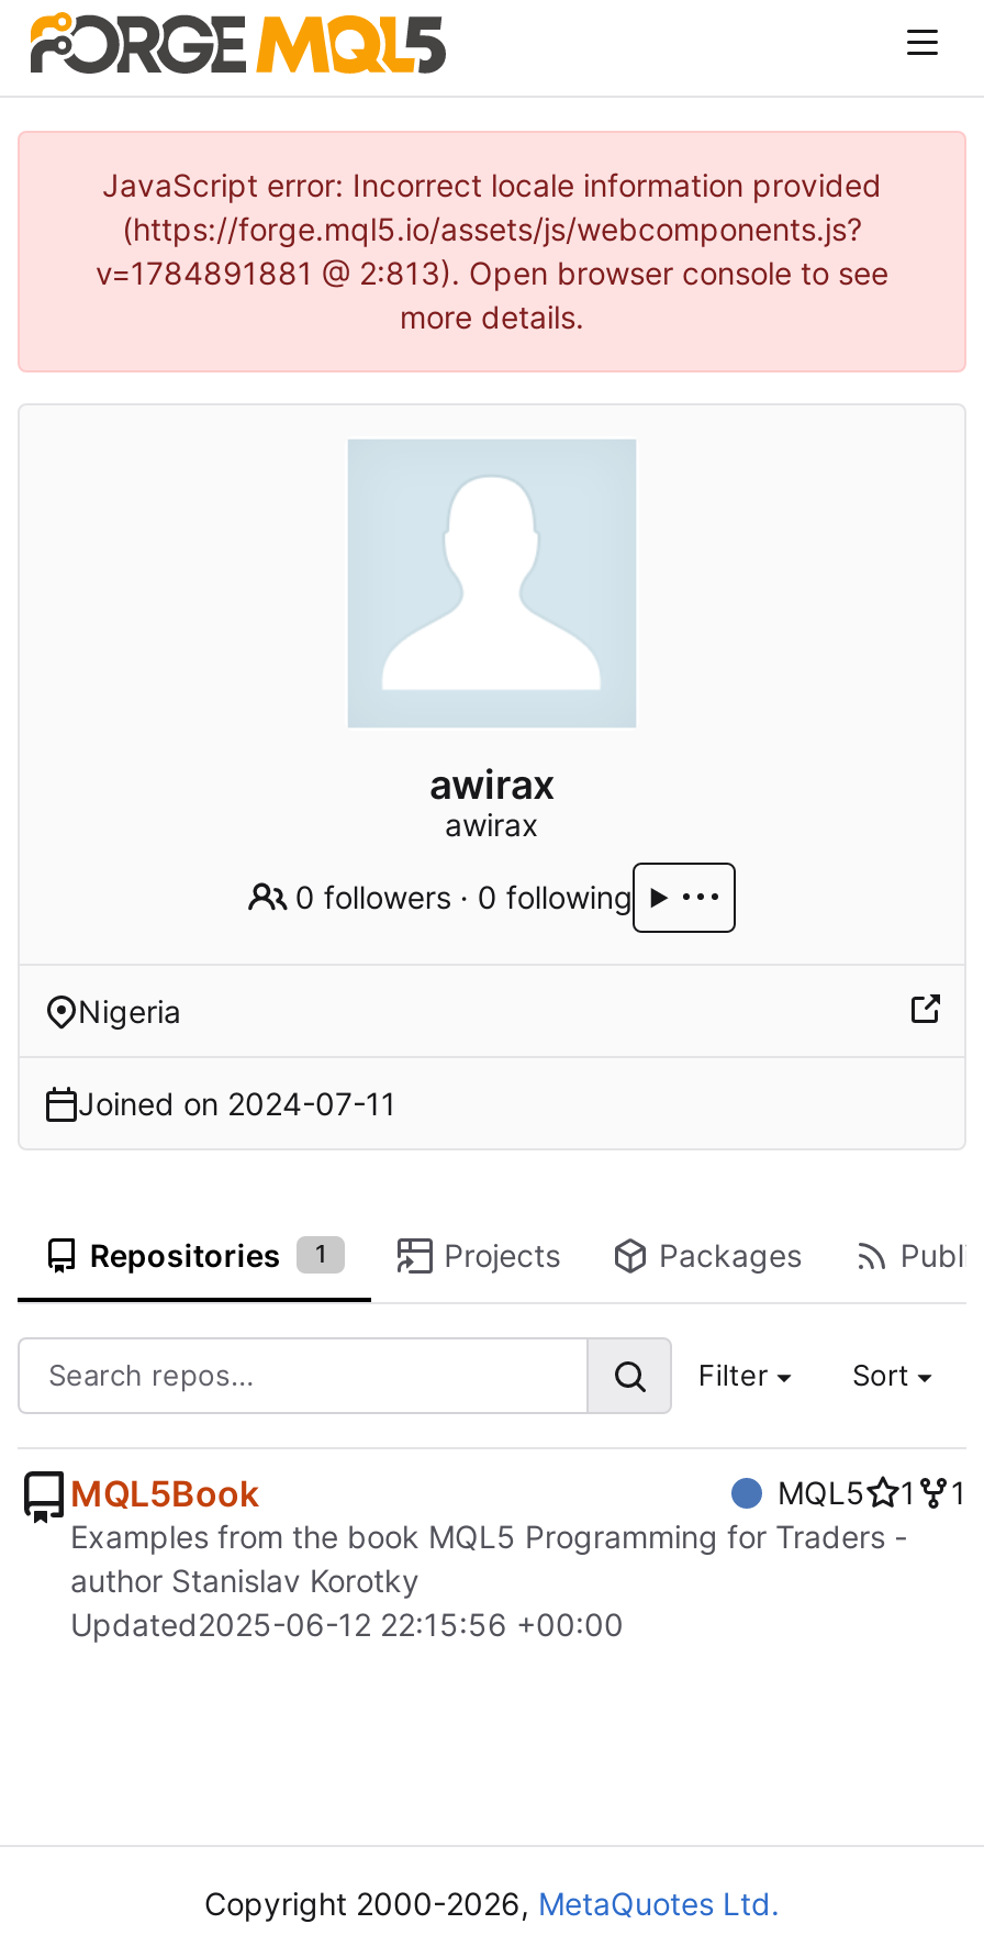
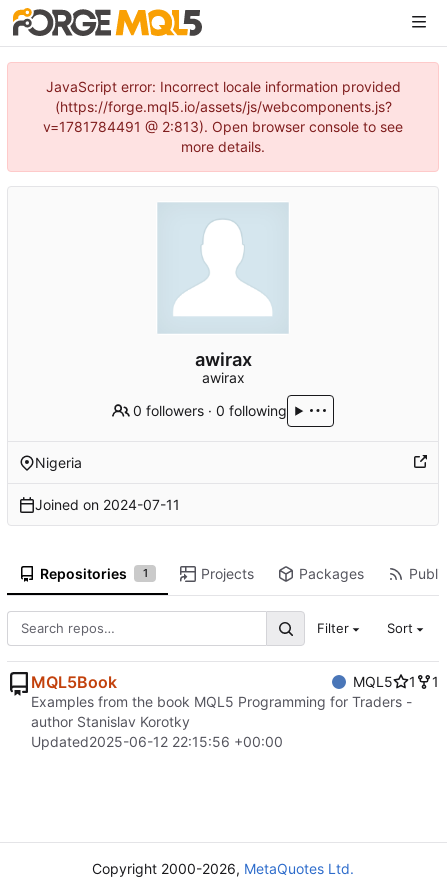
[96,254,888,291] v=1784891881 @ 2:813). Open browser console to see -> [43,118,403,135] v=1781784491 @ 2:813). Open browser console to see

